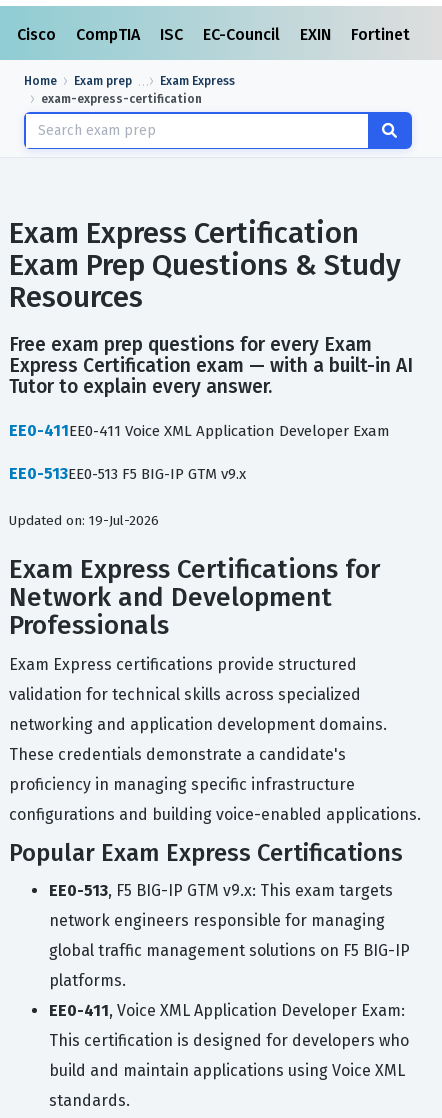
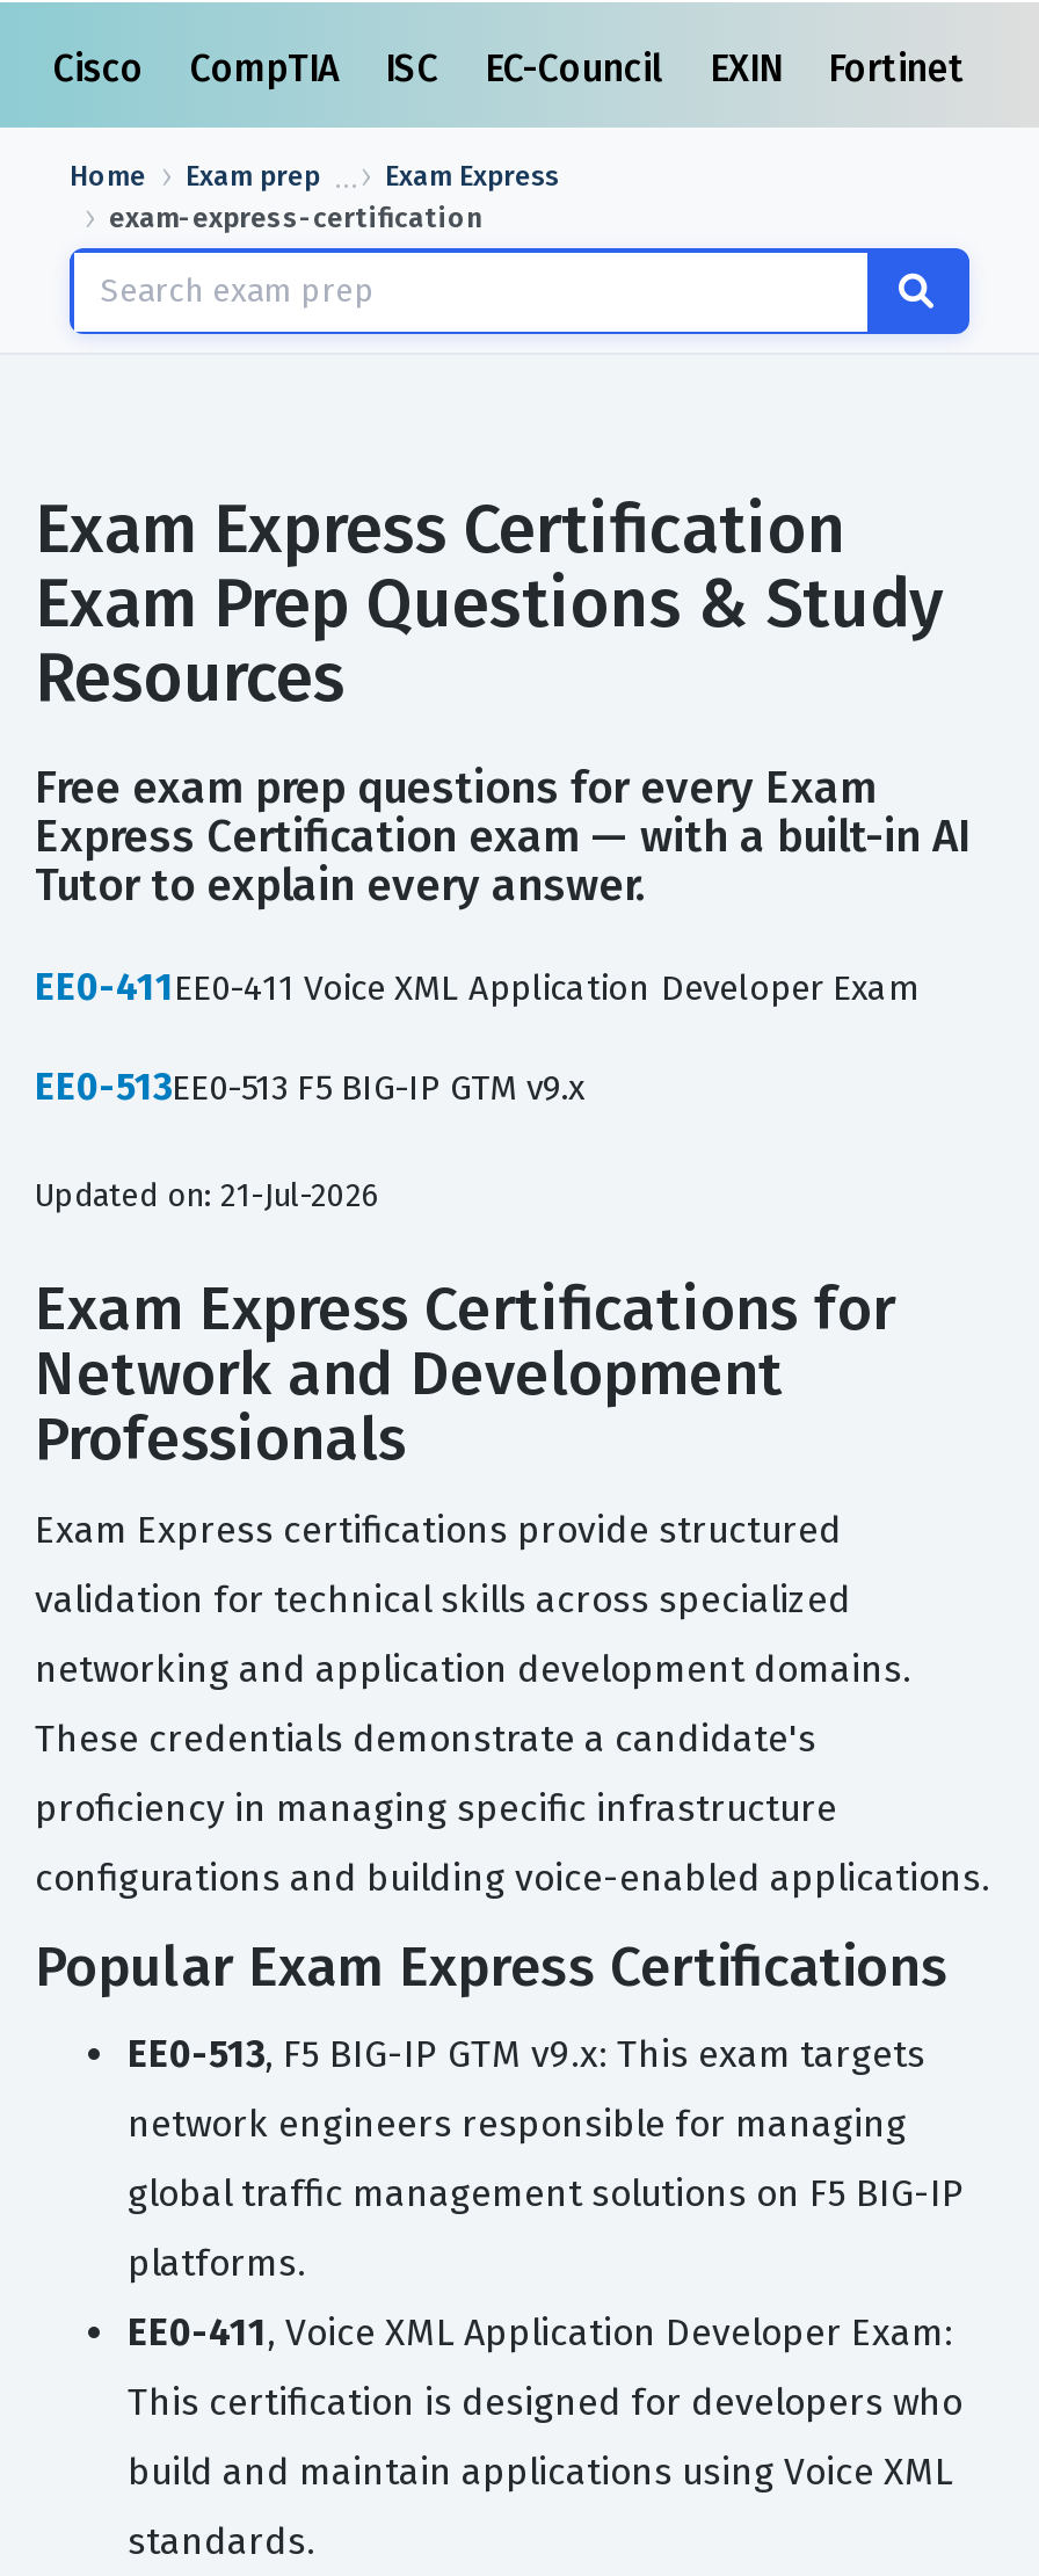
[9,512,159,529] Updated on: 19-Jul-2026 -> [35,1177,380,1216] Updated on: 21-Jul-2026

